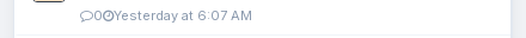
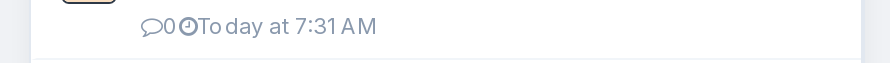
[114,7,252,24] Yesterday at 6:07 AM -> [197,12,377,40] Today at 7:31 AM

